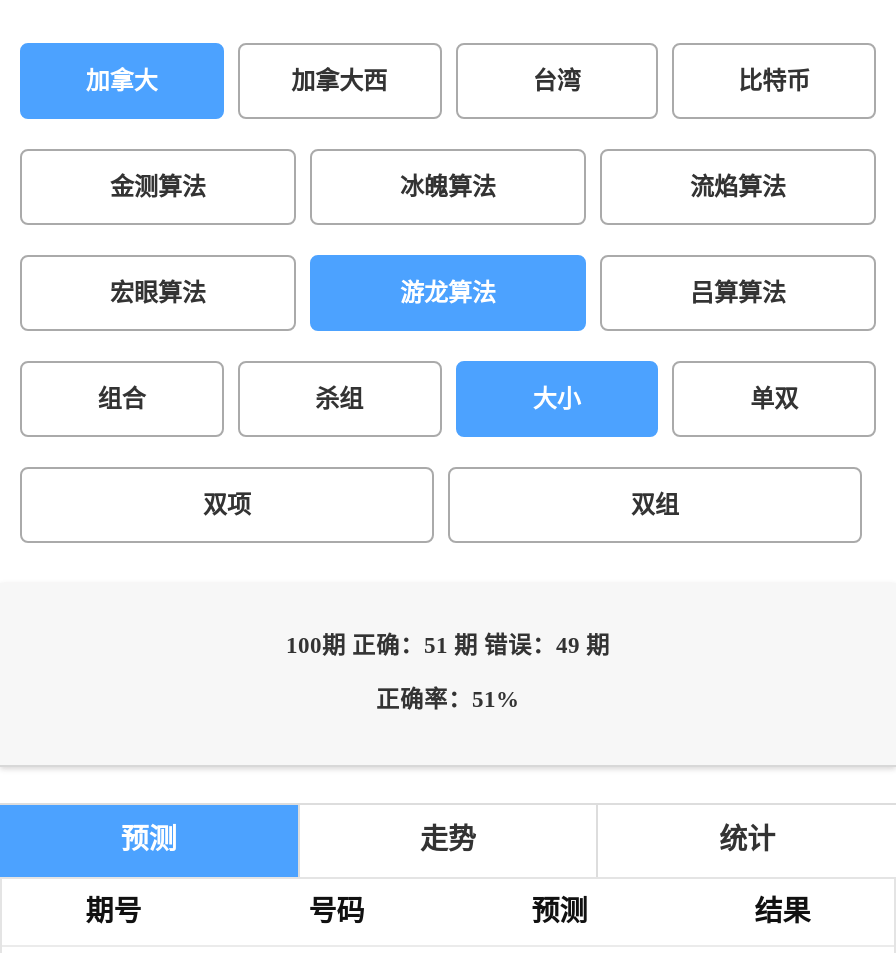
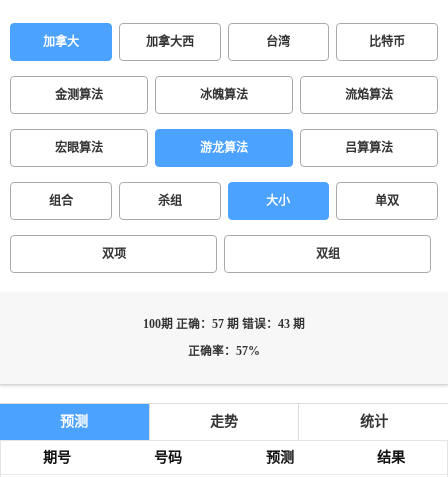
[286,633,610,659] 100期 正确：51 期 错误：49 期 -> [143,318,305,331] 100期 正确：57 期 错误：43 期
[376,687,520,713] 正确率：51% -> [188,345,260,358] 正确率：57%

